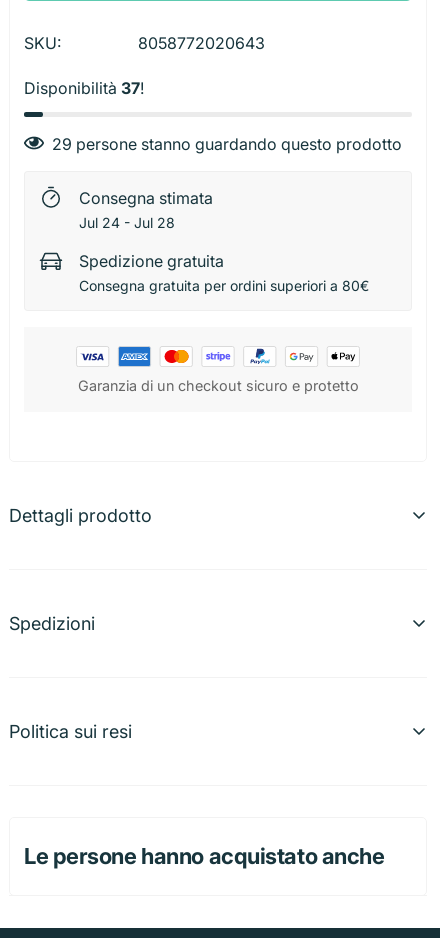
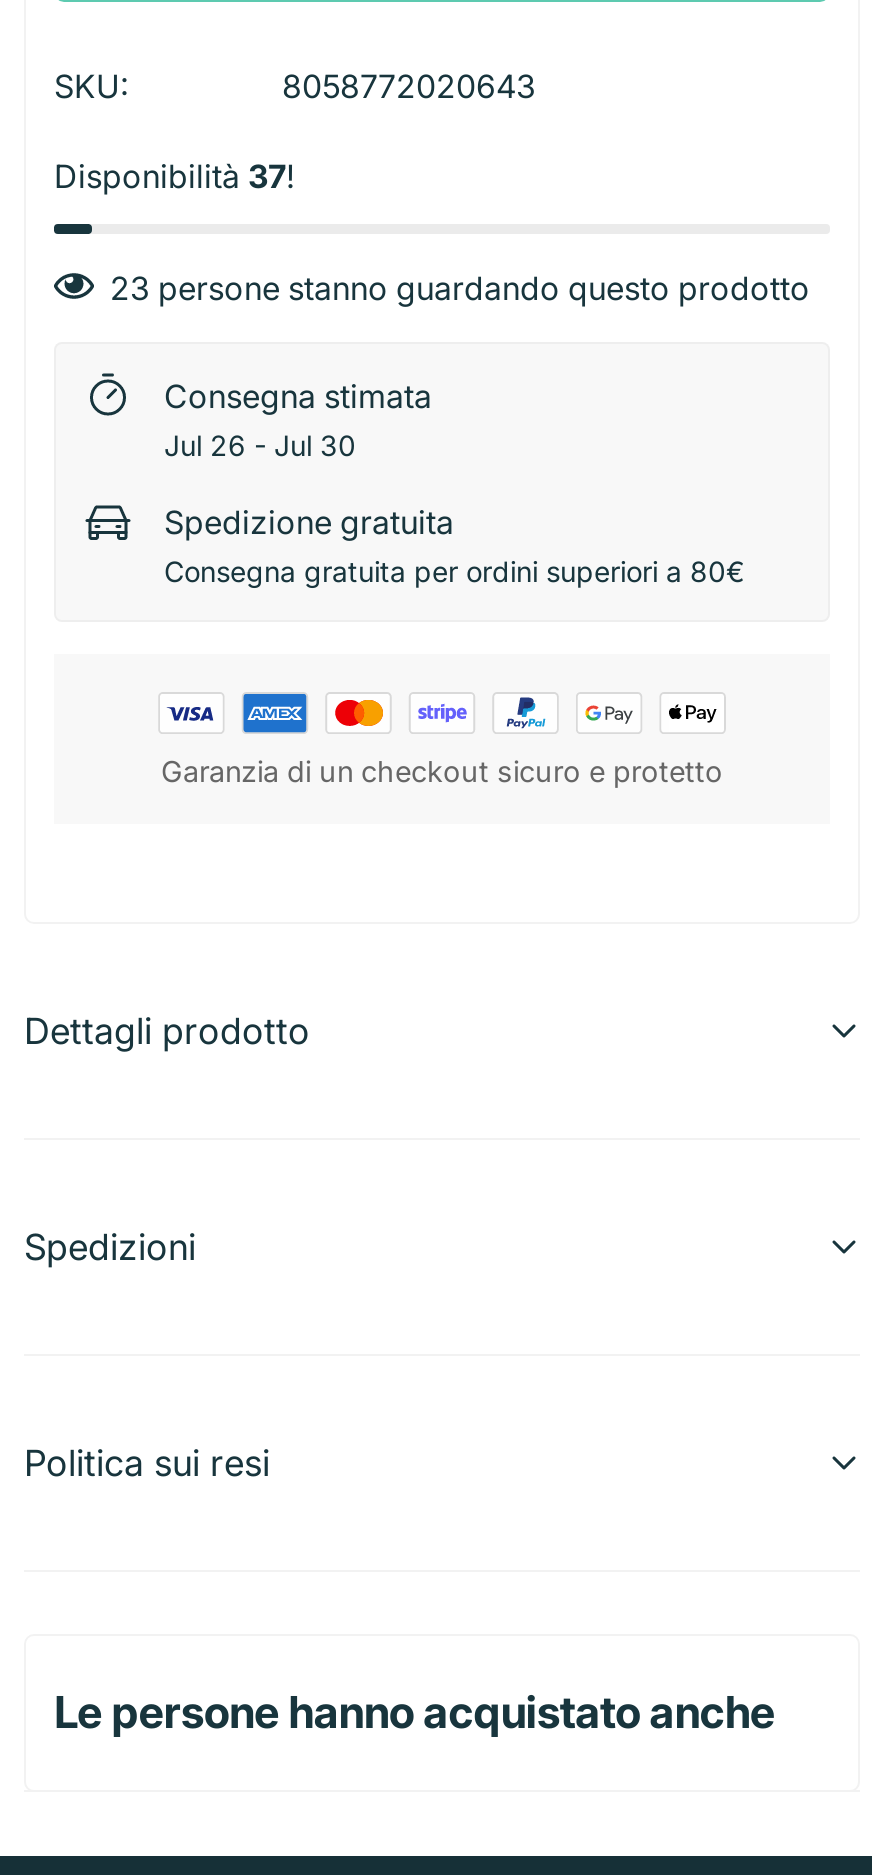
[52,133,402,153] 29 persone stanno guardando questo prodotto -> [110,267,810,307] 23 persone stanno guardando questo prodotto
[79,213,175,230] Jul 24 - Jul 28 -> [164,427,356,461] Jul 26 - Jul 30

